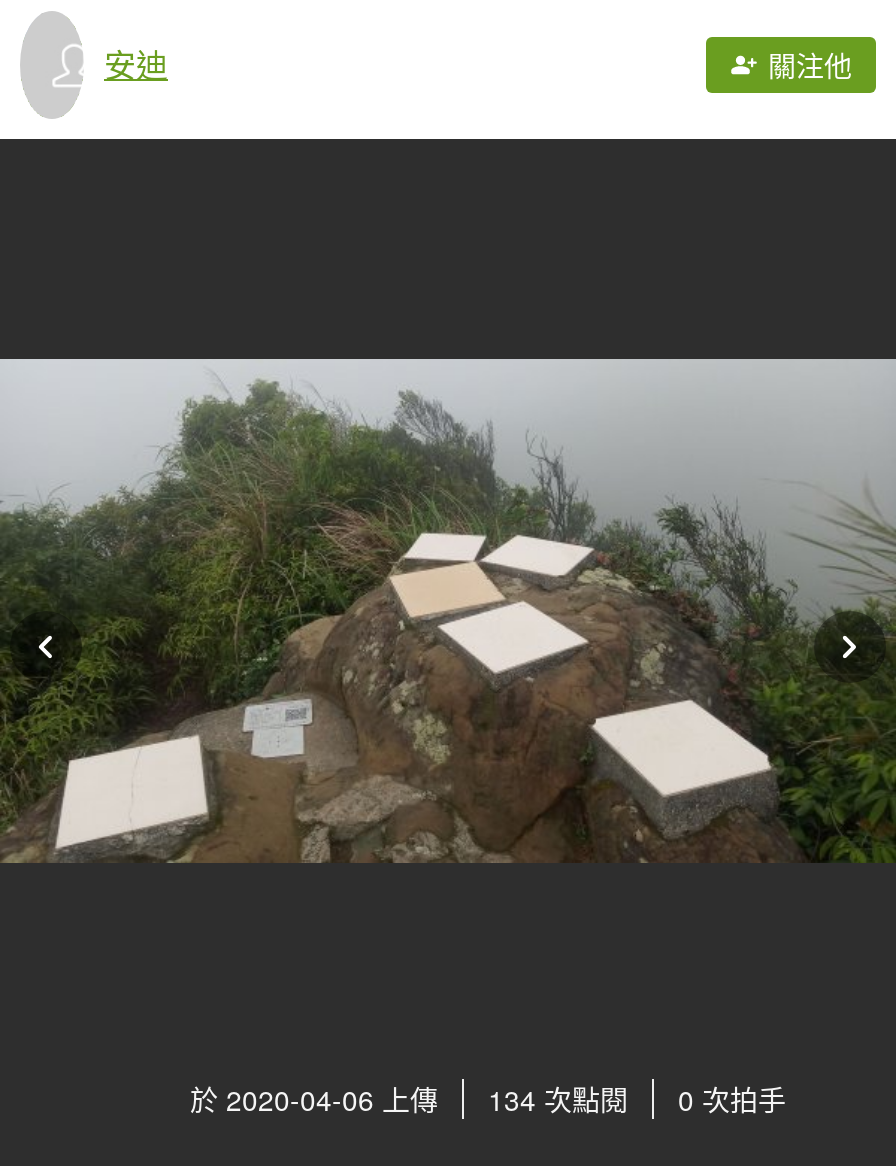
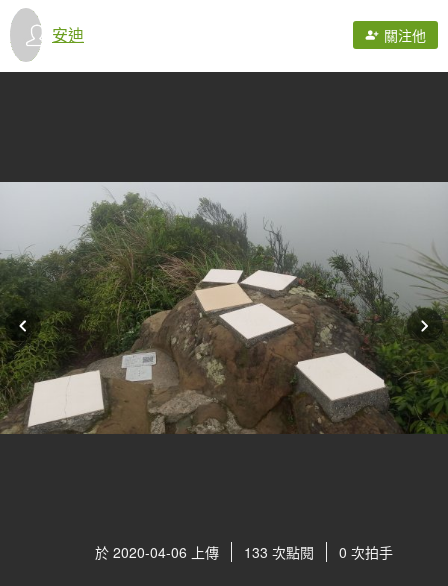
[190,1079,786,1119] 於 2020-04-06 上傳 134 次點閱 0 次拍手 -> [95,542,393,562] 於 2020-04-06 上傳 133 次點閱 0 次拍手

